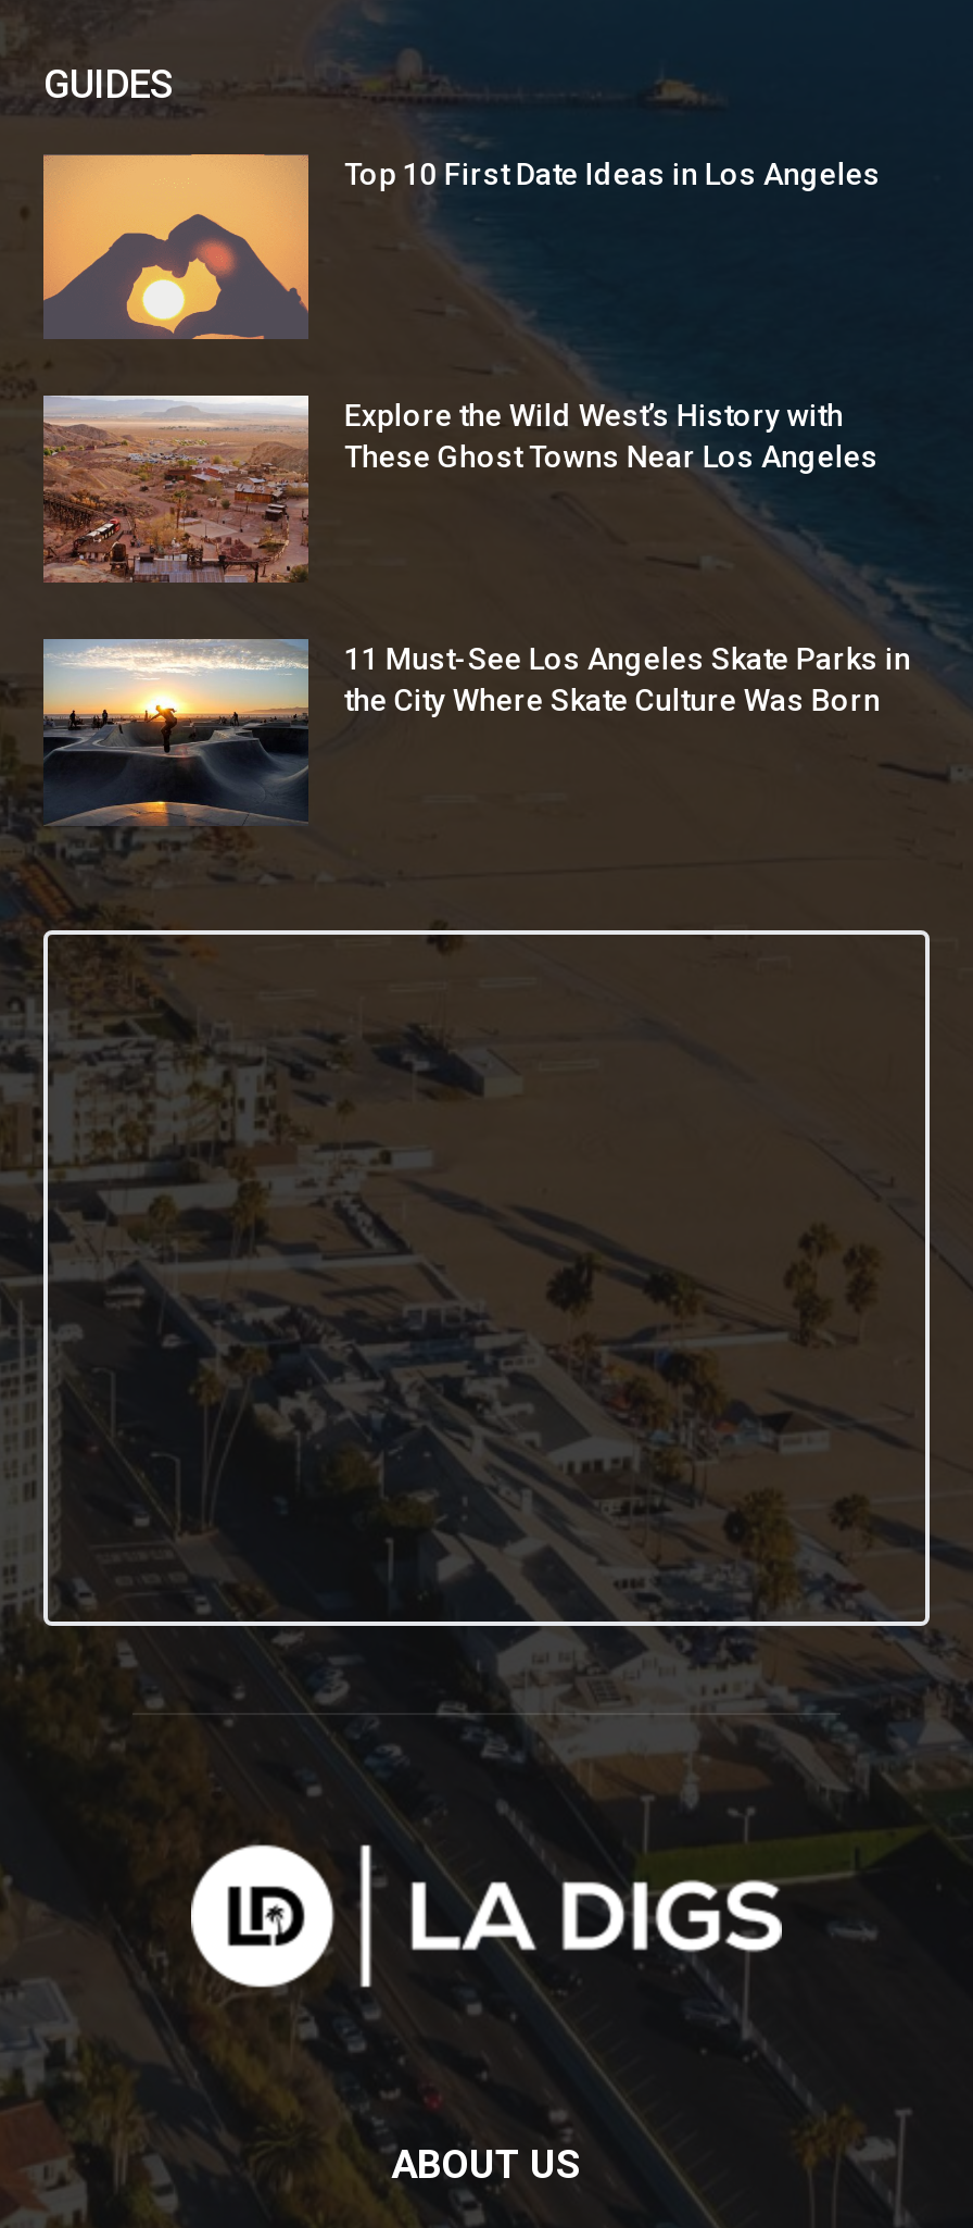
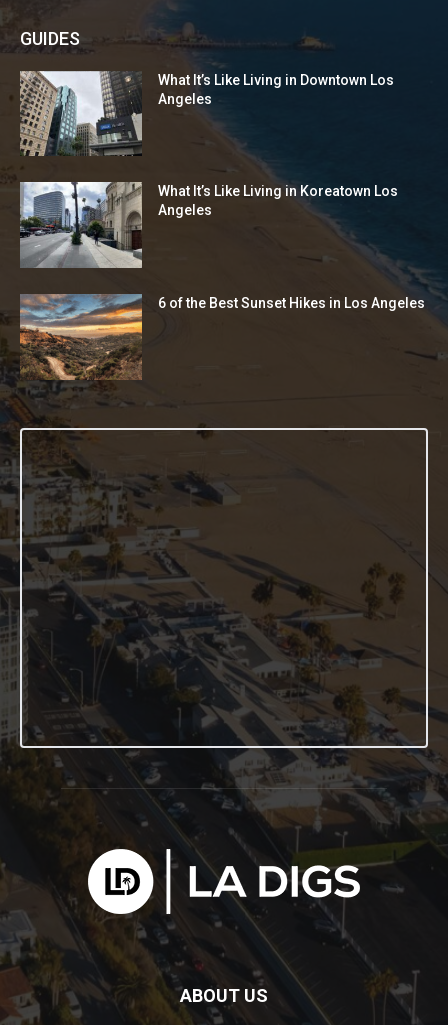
[41,152,880,341] [image] | Top 10 First Date Ideas in Los Angeles -> [20,70,394,156] [image] | What It’s Like Living in Downtown Los | Angeles
[43,393,878,583] [image] | Explore the Wild West’s History with | These Ghost Towns Near Los Angeles -> [20,182,398,269] [image] | What It’s Like Living in Koreatown Los | Angeles
[43,639,911,824] [image] | 11 Must-See Los Angeles Skate Parks in | the City Where Skate Culture Was Born -> [19,294,425,380] [image] | 6 of the Best Sunset Hikes in Los Angeles

